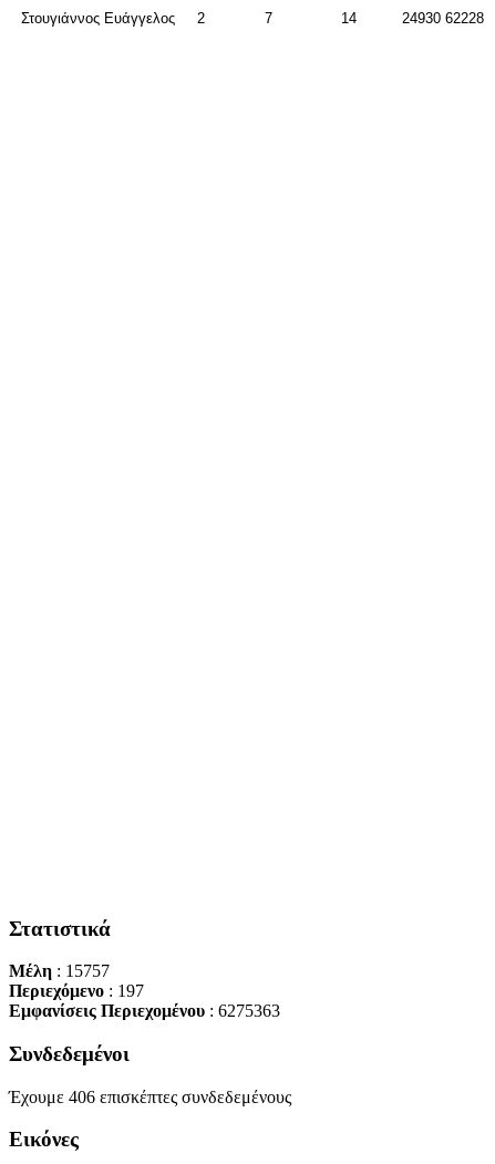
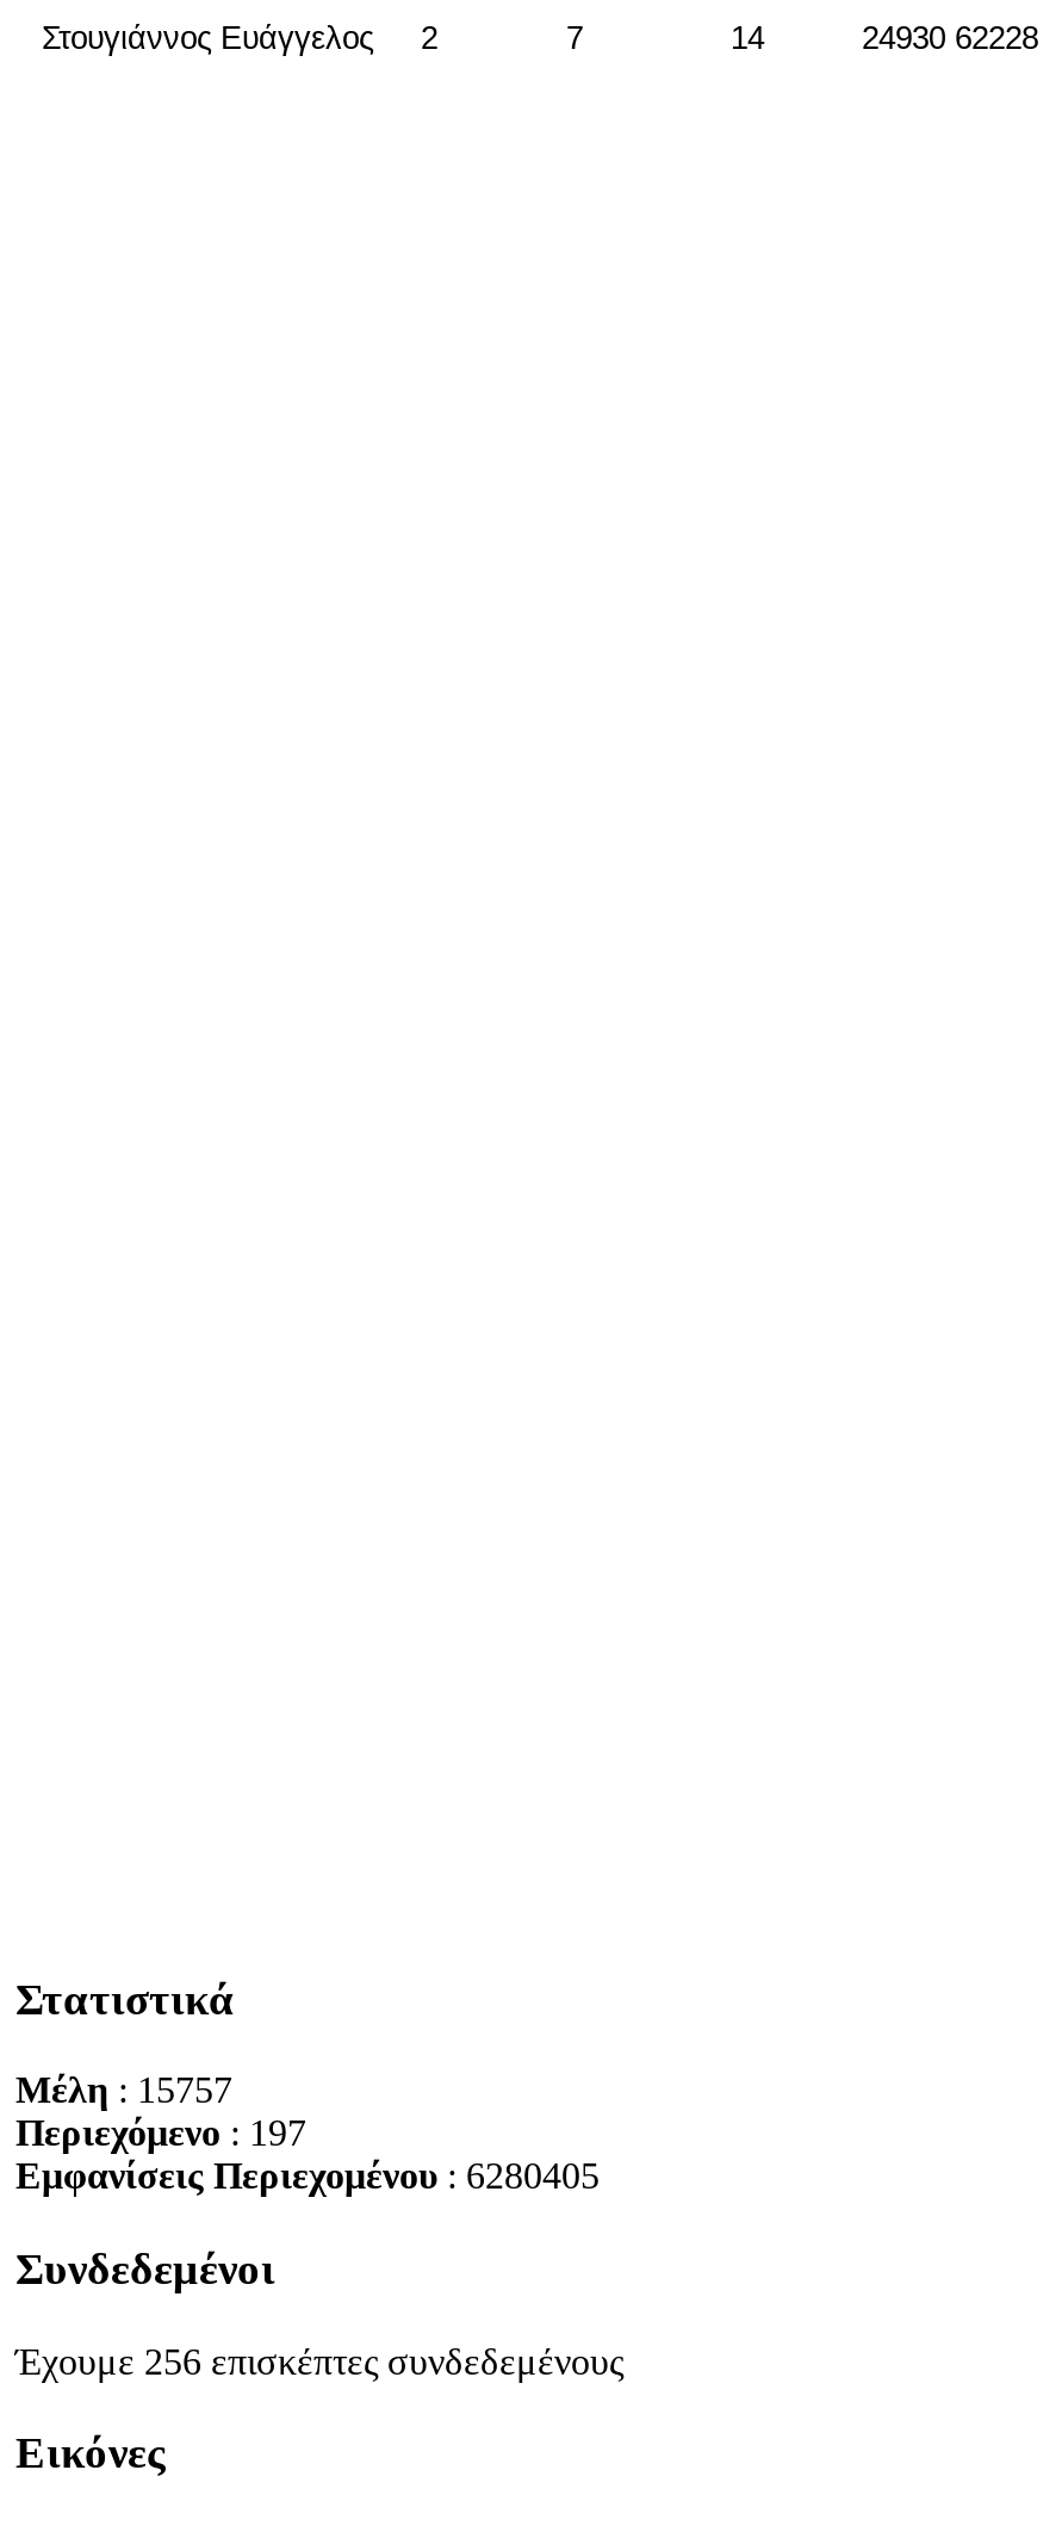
[9,1002,280,1020] Εμφανίσεις Περιεχομένου: 6275363 -> [15,2156,600,2196] Εμφανίσεις Περιεχομένου: 6280405
[9,1087,291,1106] Έχουμε 406 επισκέπτες συνδεδεμένους -> [15,2341,623,2381] Έχουμε 256 επισκέπτες συνδεδεμένους

